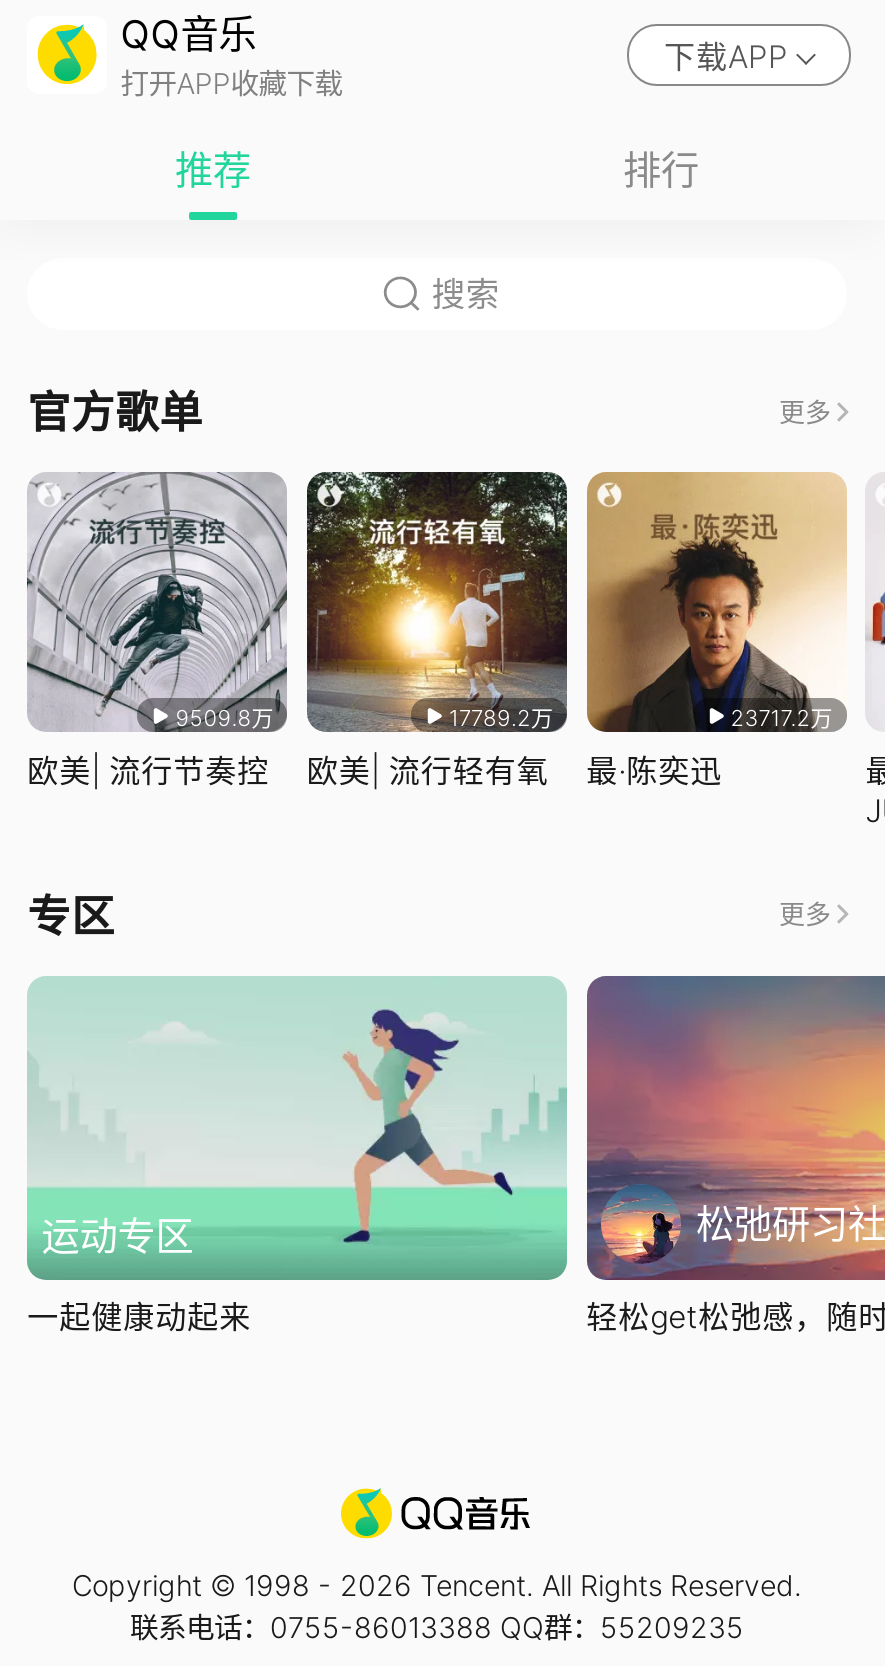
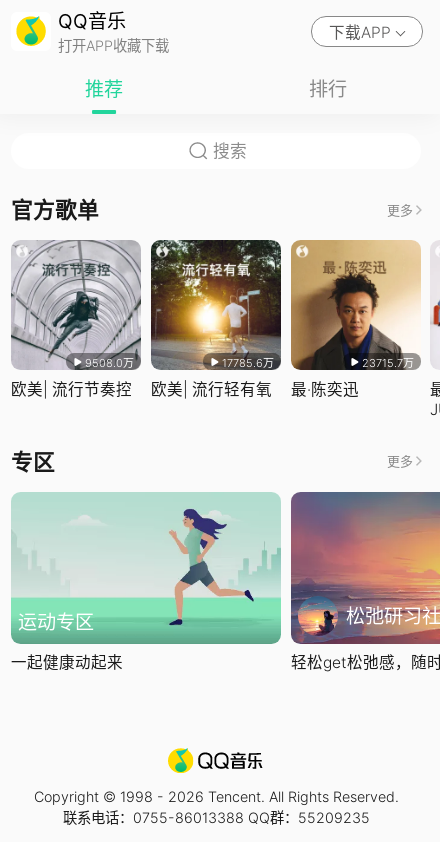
[176,704,274,732] 9509.8万 -> [85,356,134,370] 9508.0万
[449,704,553,732] 17789.2万 -> [222,356,274,370] 17785.6万
[731,704,833,732] 23717.2万 -> [362,356,414,370] 23715.7万

